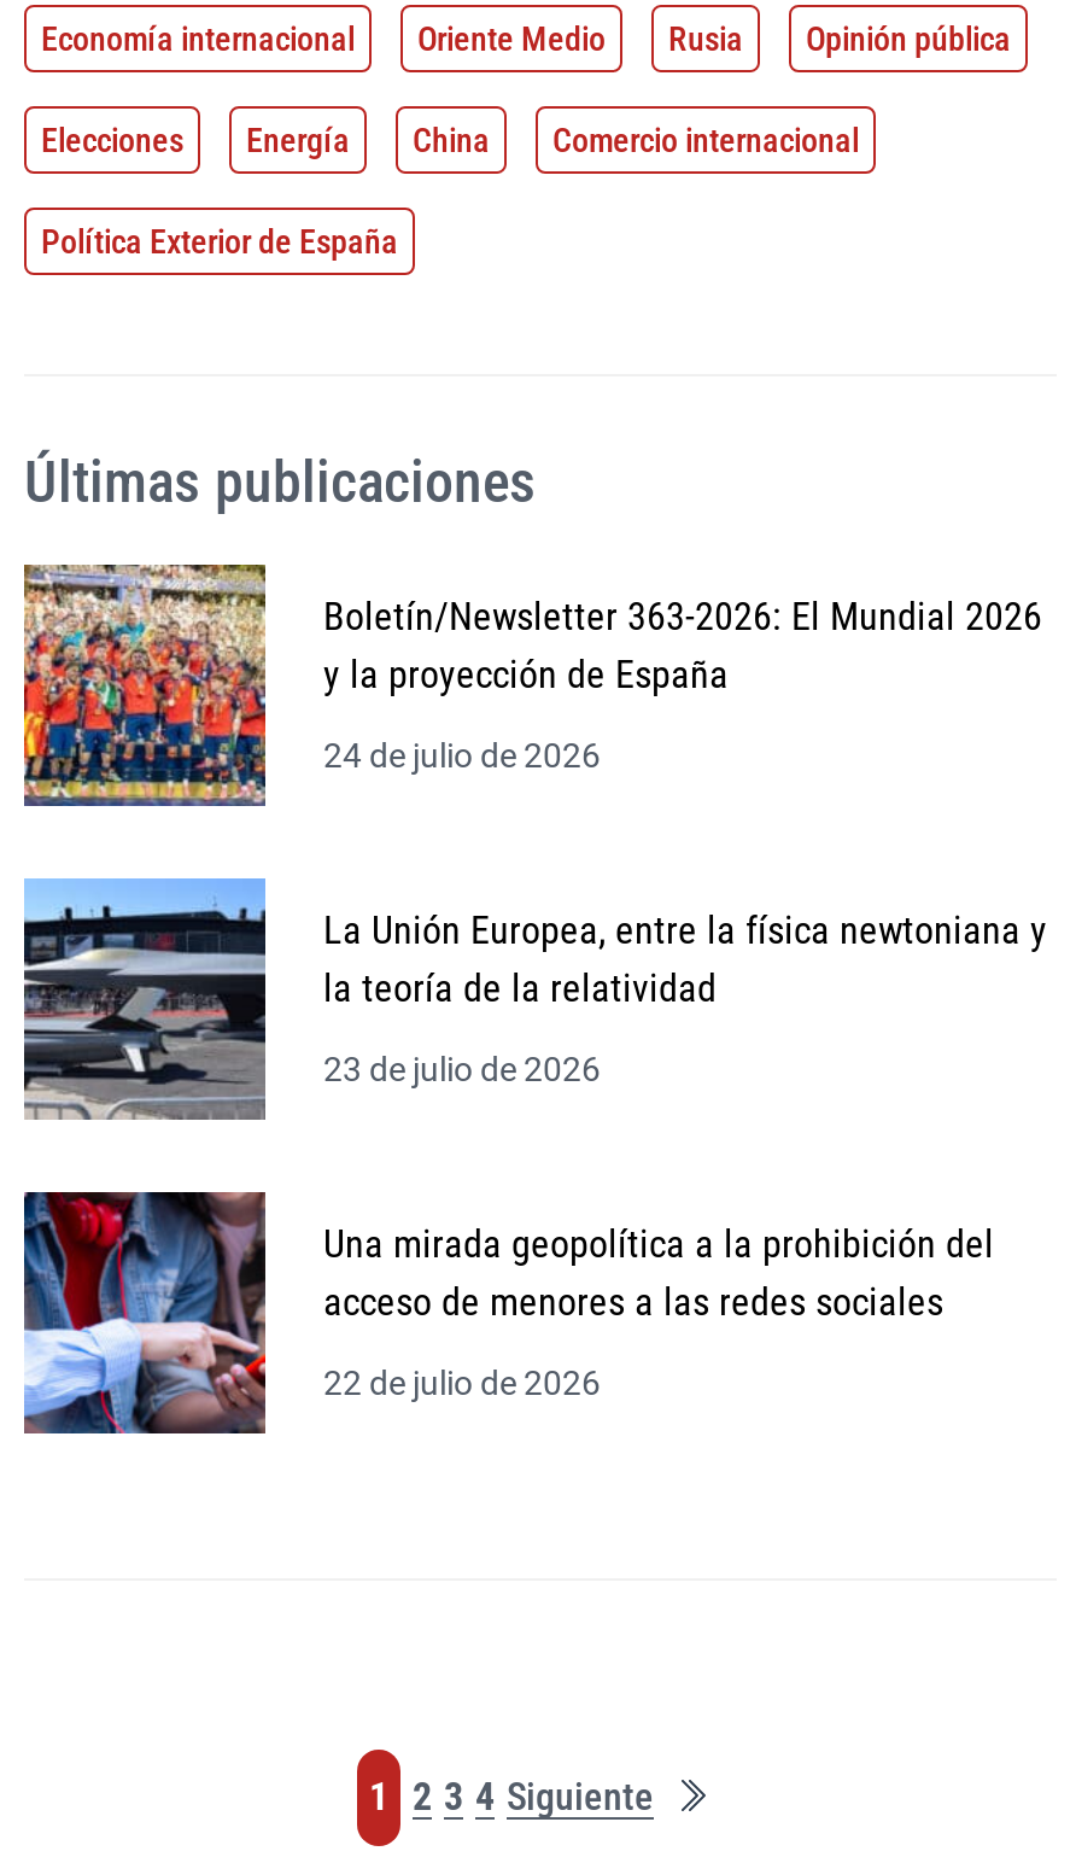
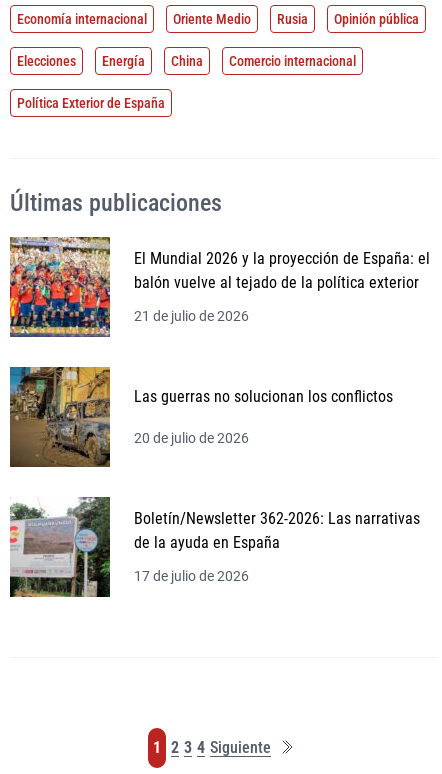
[323,594,1042,697] Boletín/Newsletter 363-2026: El Mundial 2026 | y la proyección de España -> [134,249,430,292] El Mundial 2026 y la proyección de España: el | balón vuelve al tejado de la política exterior
[323,736,601,775] 24 de julio de 2026 -> [134,308,249,324] 21 de julio de 2026
[22,876,1047,1120] [image] | La Unión Europea, entre la física newtoniana y | la teoría de la relatividad -> [9,366,393,468] [image] | Las guerras no solucionan los conflictos
[323,1050,601,1088] 23 de julio de 2026 -> [134,430,249,446] 20 de julio de 2026
[22,1190,994,1436] [image] | Una mirada geopolítica a la prohibición del | acceso de menores a las redes sociales -> [9,496,420,598] [image] | Boletín/Newsletter 362-2026: Las narrativas | de la ayuda en España
[323,1363,601,1402] 22 de julio de 2026 -> [134,568,249,584] 17 de julio de 2026

